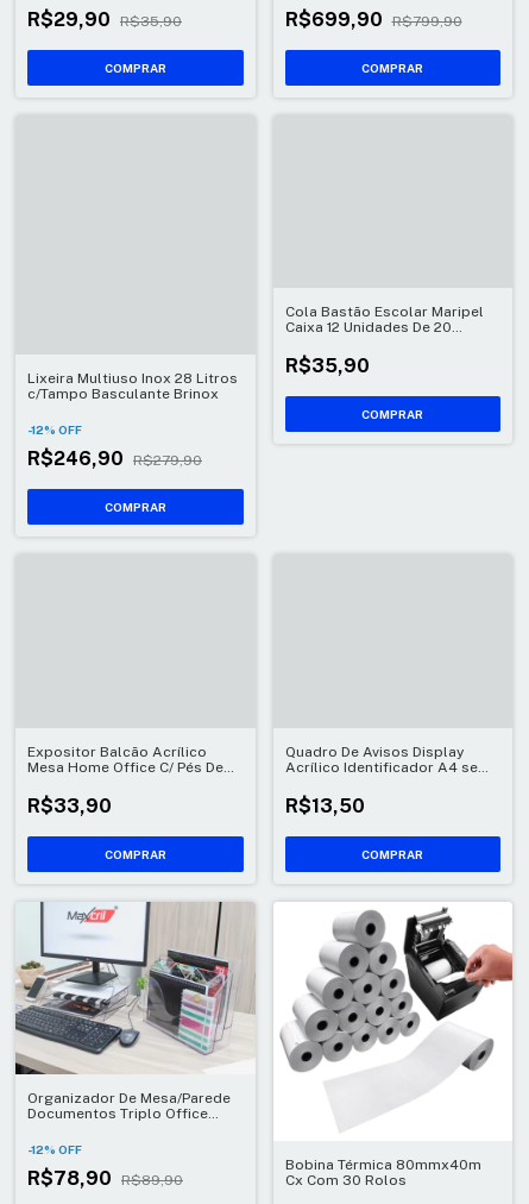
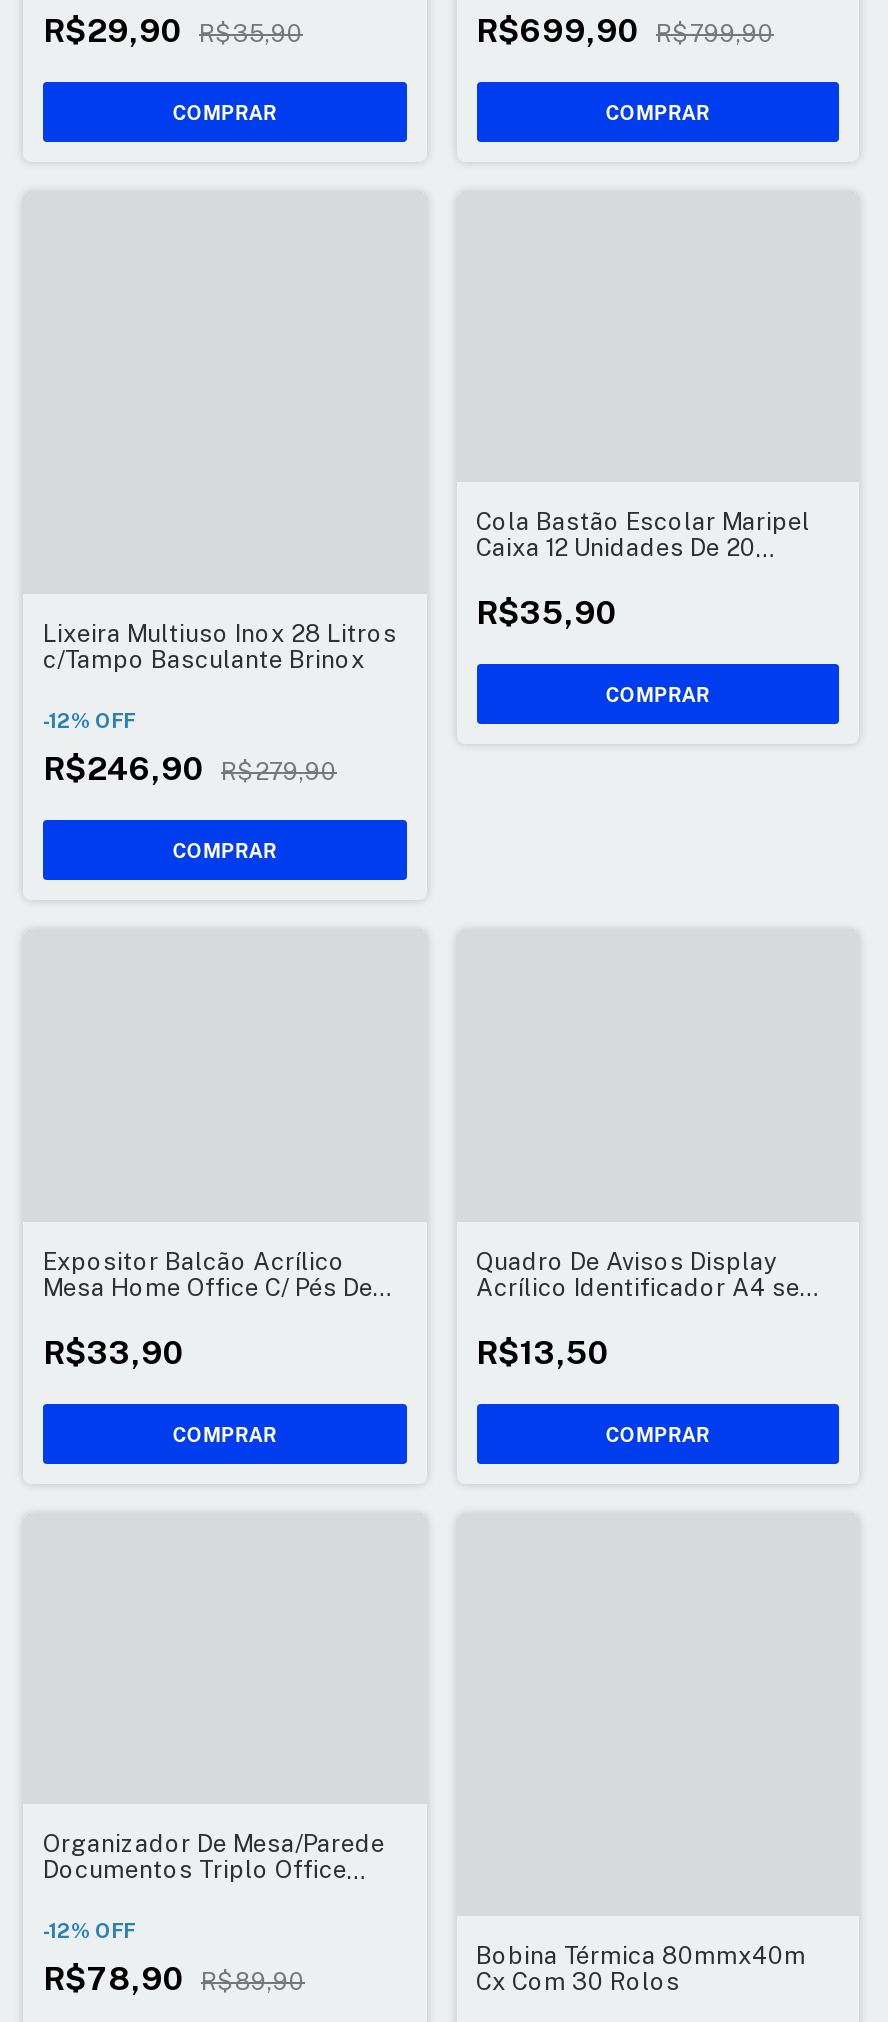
[14,901,254,1076] [image] -> none
[275,903,514,1140] [image] -> none

